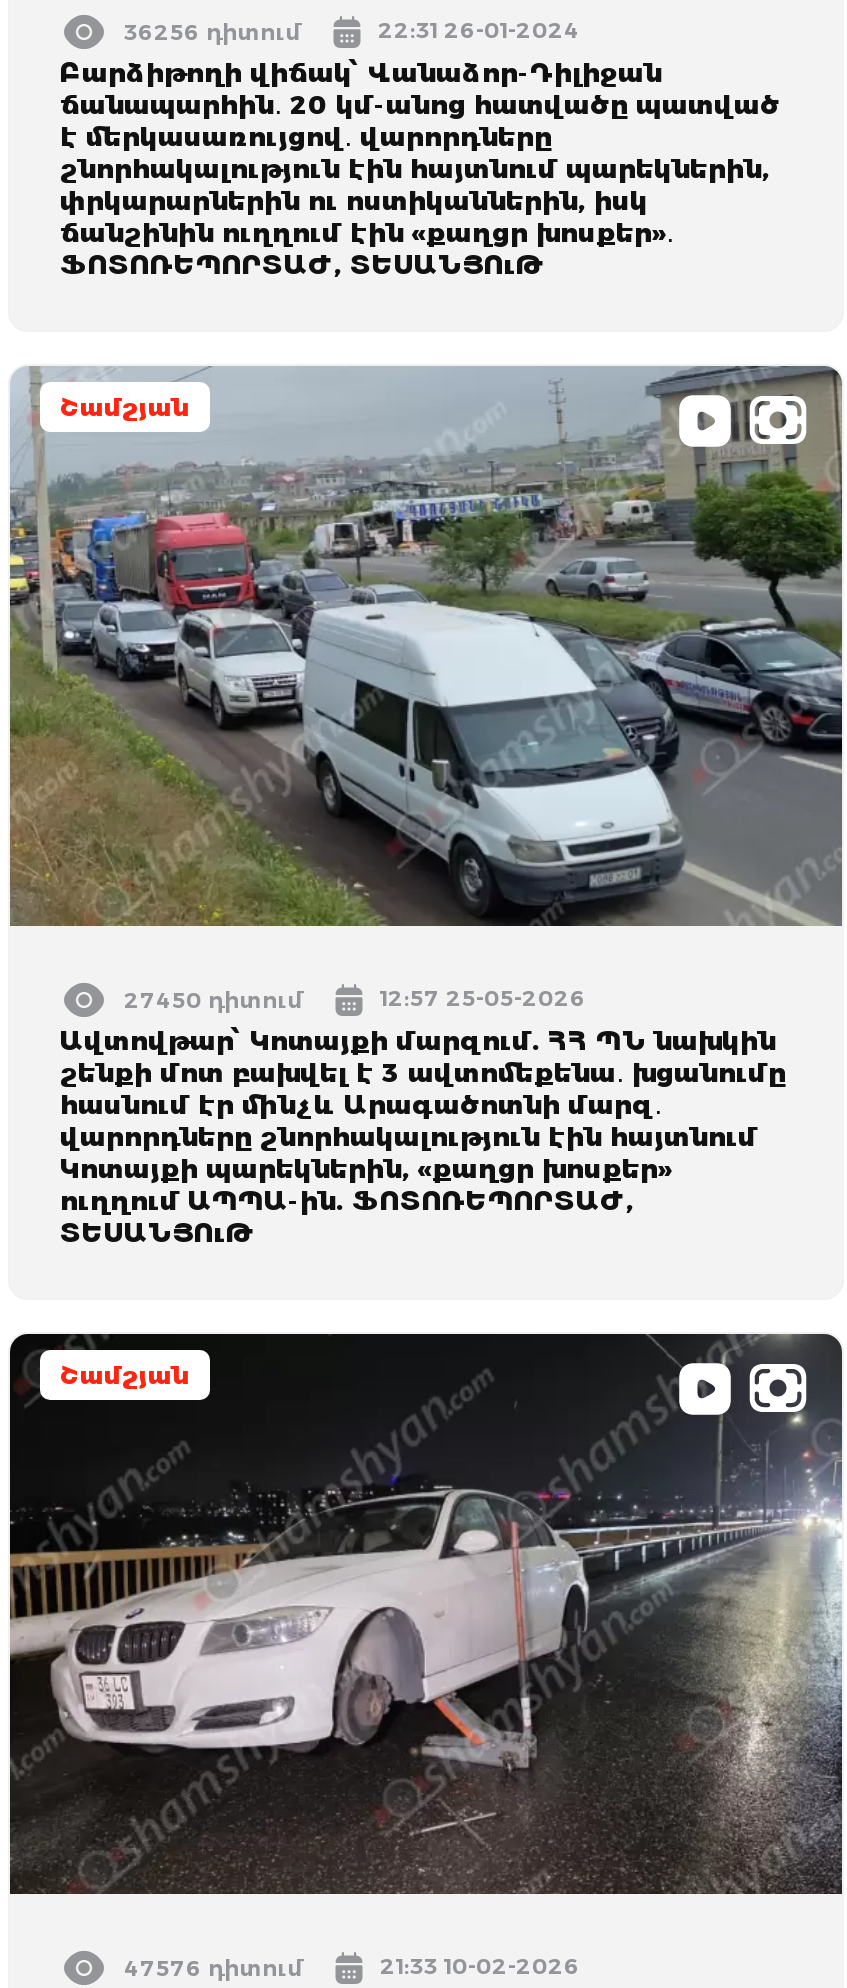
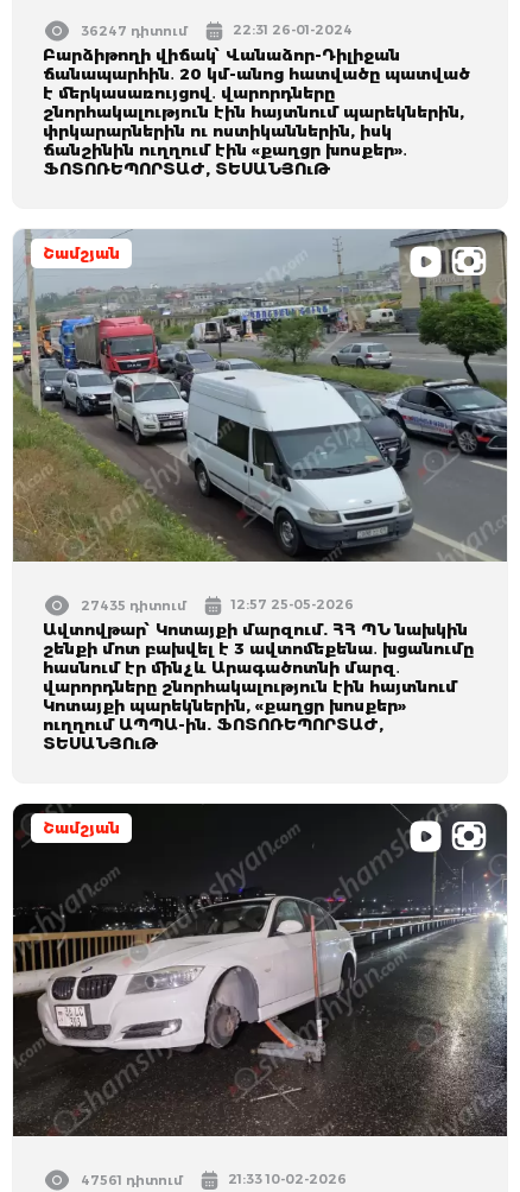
[124,17,302,45] 36256 դիտում -> [81,22,188,39] 36247 դիտում
[124,985,304,1013] 27450 դիտում -> [81,597,186,613] 27435 դիտում
[124,1953,304,1981] 47576 դիտում -> [81,1171,183,1188] 47561 դիտում

